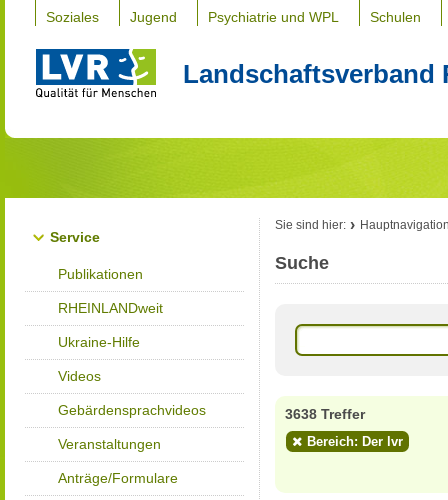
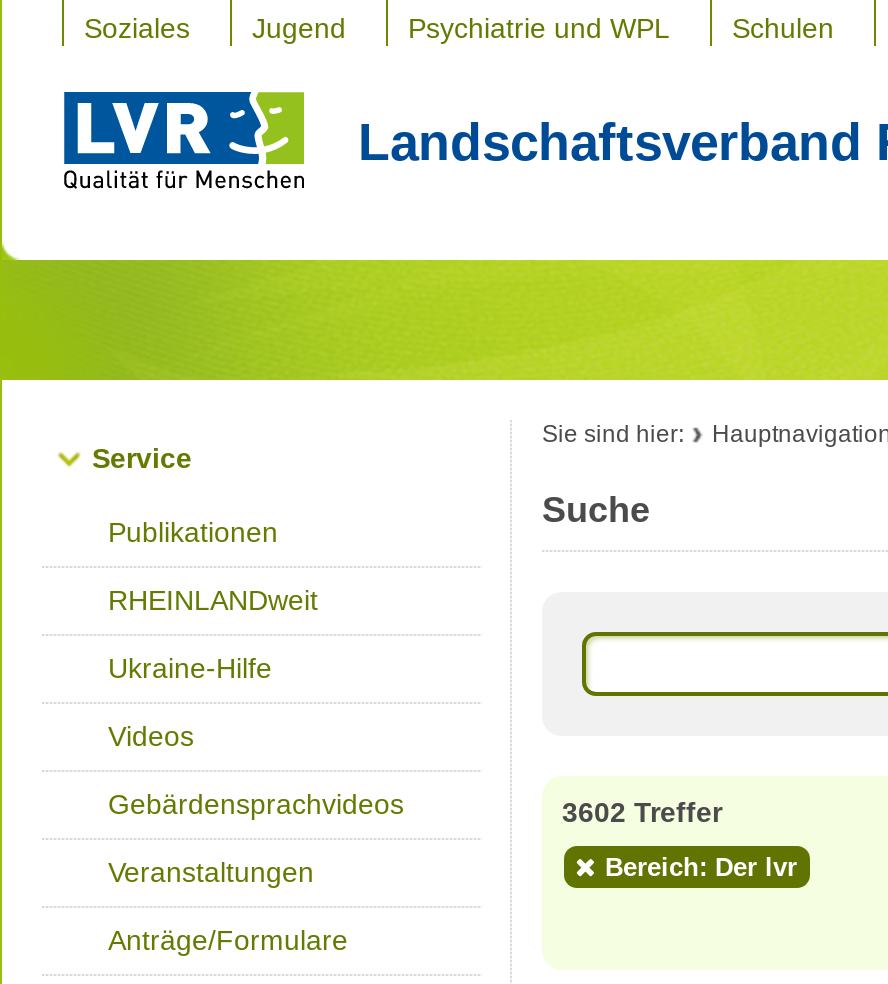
[285,406,365,422] 3638 Treffer -> [562,796,722,828] 3602 Treffer

